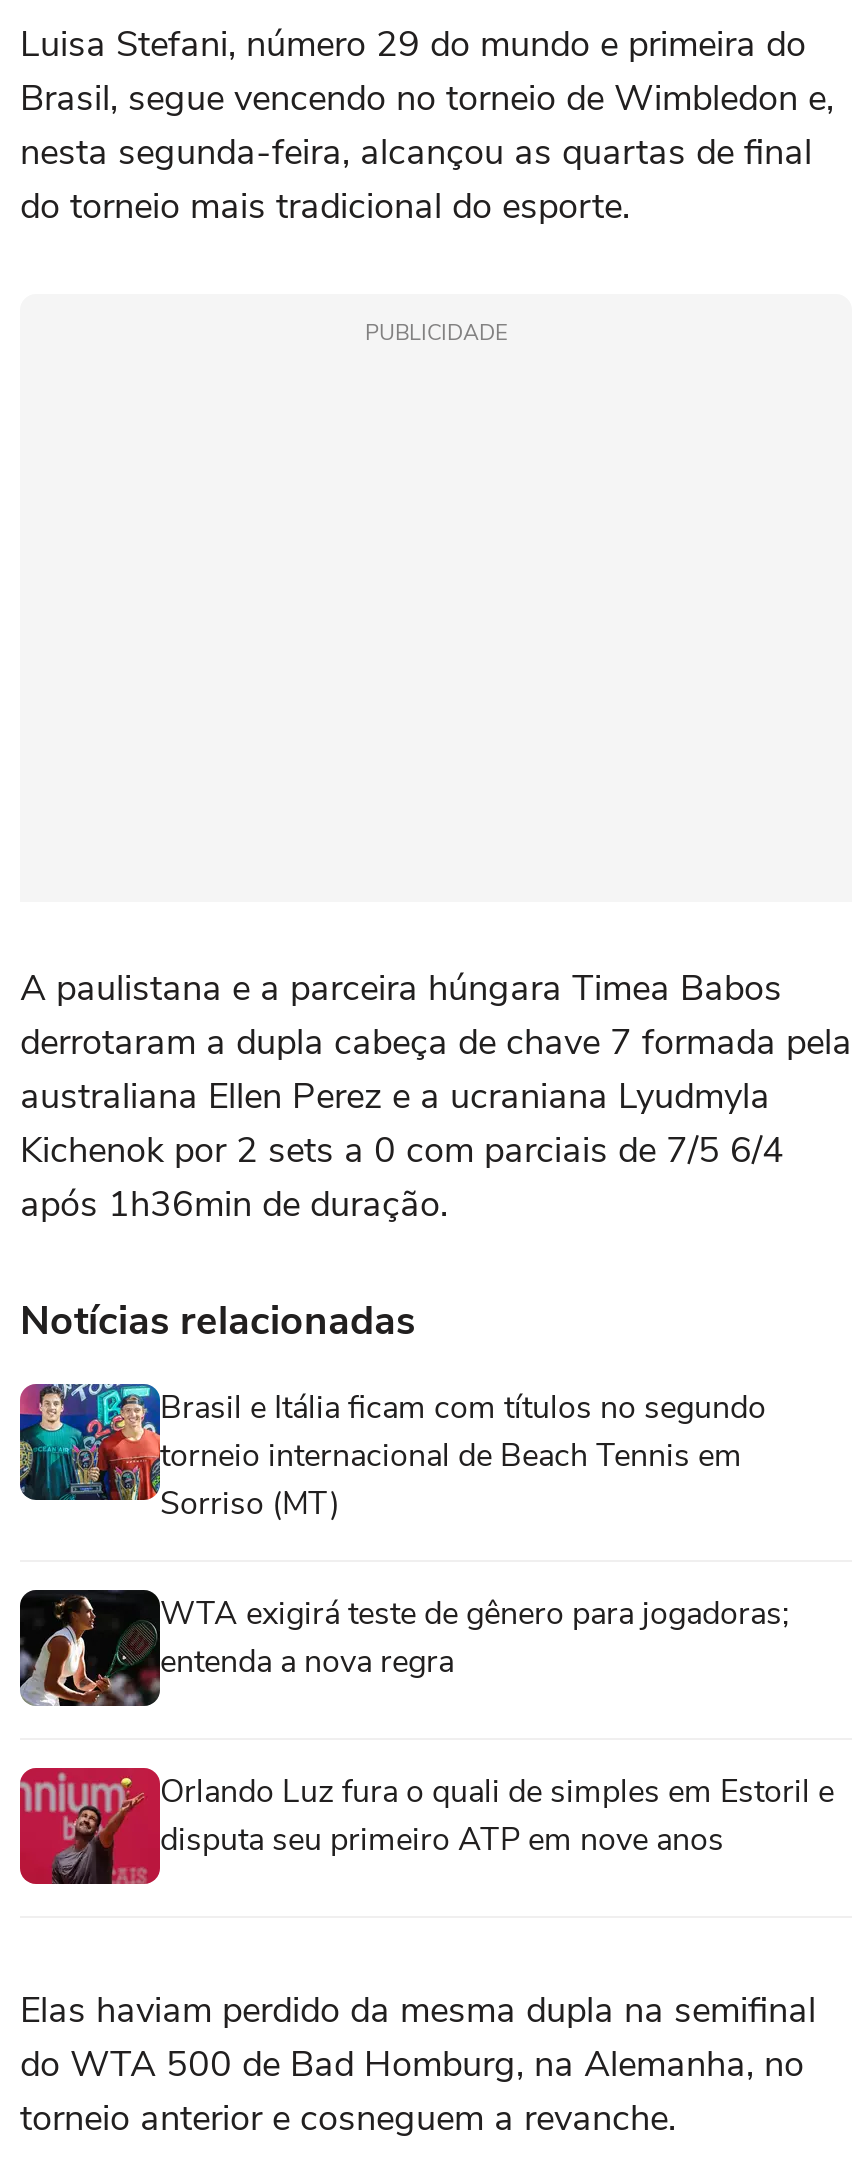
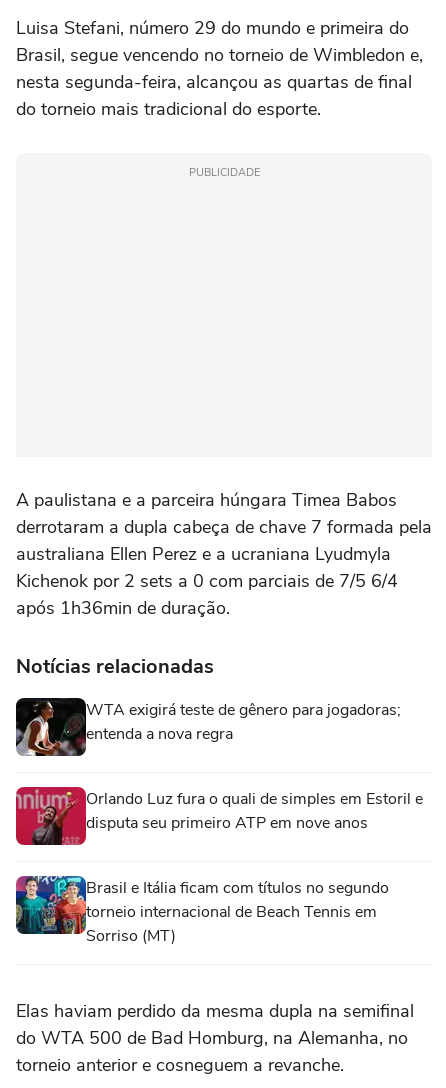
moved [18,1382,766,1525] -> [15,875,389,947]: [image] | Brasil e Itália ficam com títulos no segundo | torneio internacional de Beach Tennis em | Sorriso (MT)
moved [16,1590,834,1861] -> [14,698,423,834]: [image] | WTA exigirá teste de gênero para jogadoras; | entenda a nova regra | Orlando Luz fura o quali de simples em Estoril e | disputa seu primeiro ATP em nove anos

